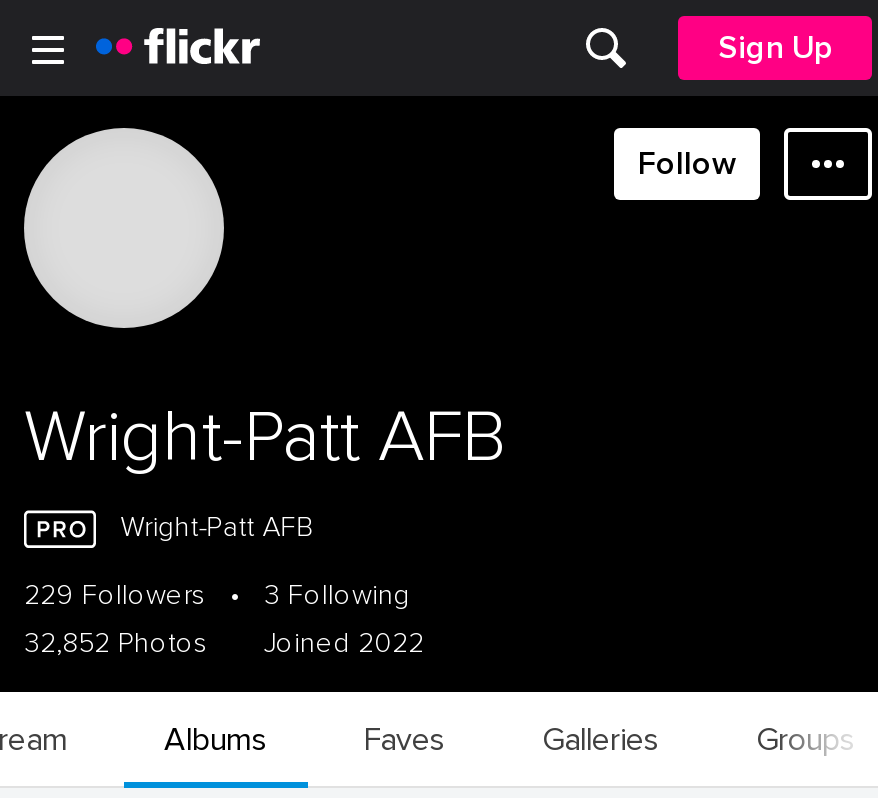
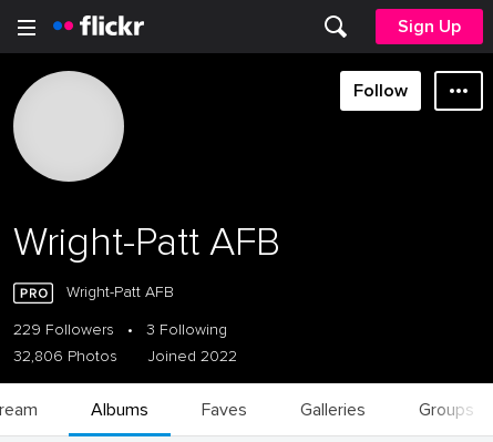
[24,626,424,660] 32,852 Photos Joined 2022 -> [13,347,237,366] 32,806 Photos Joined 2022

